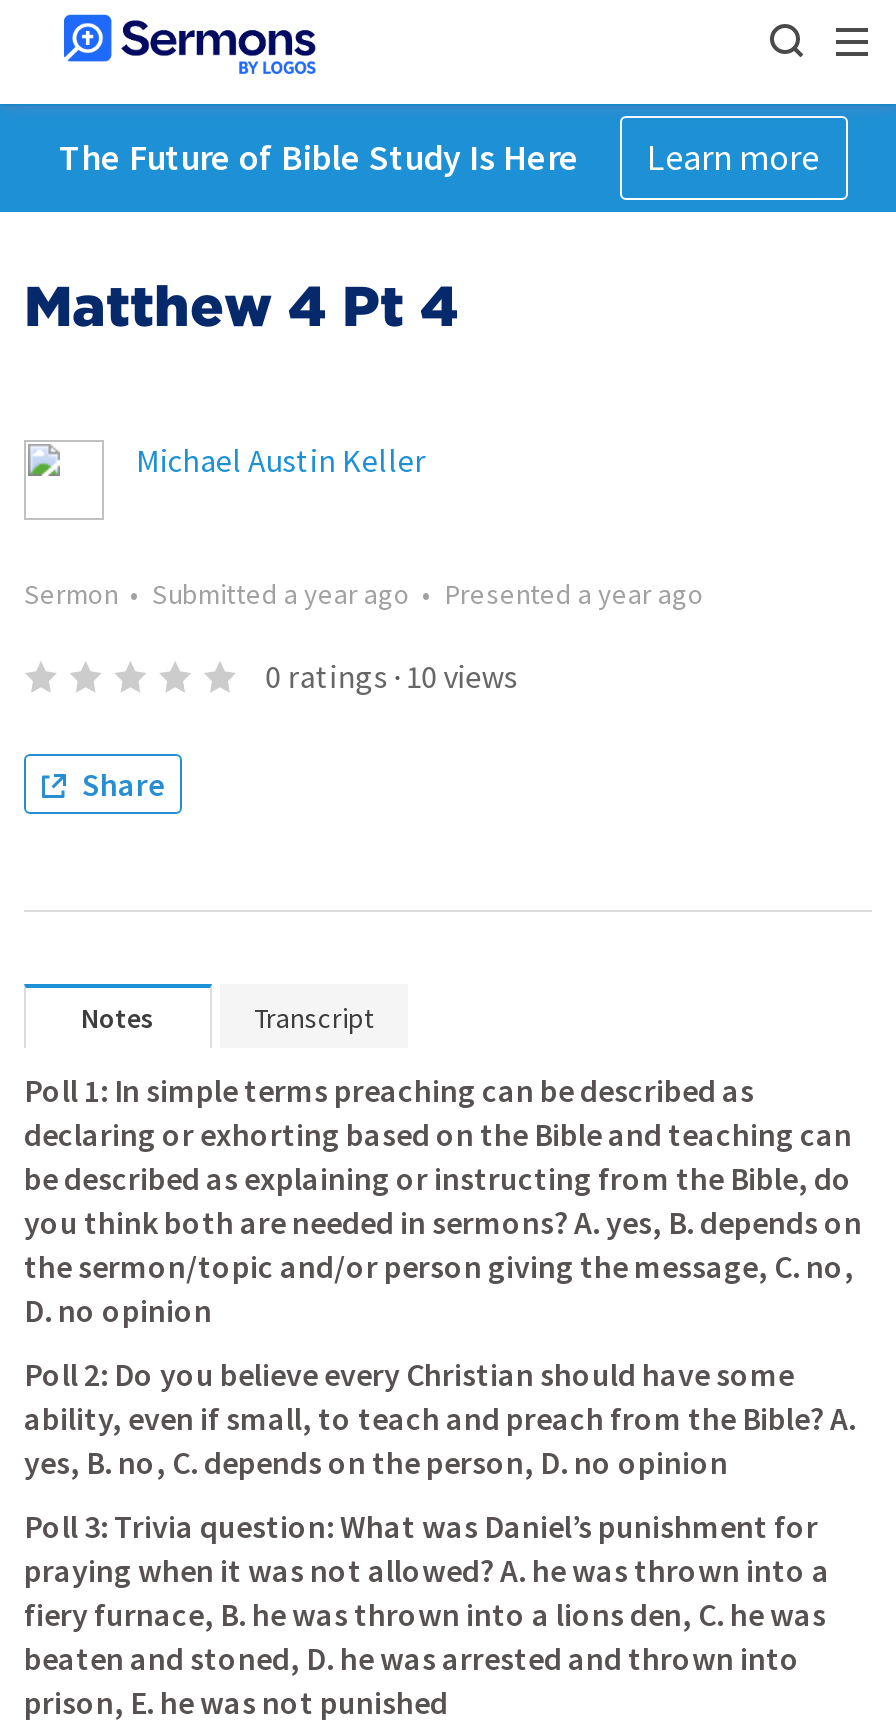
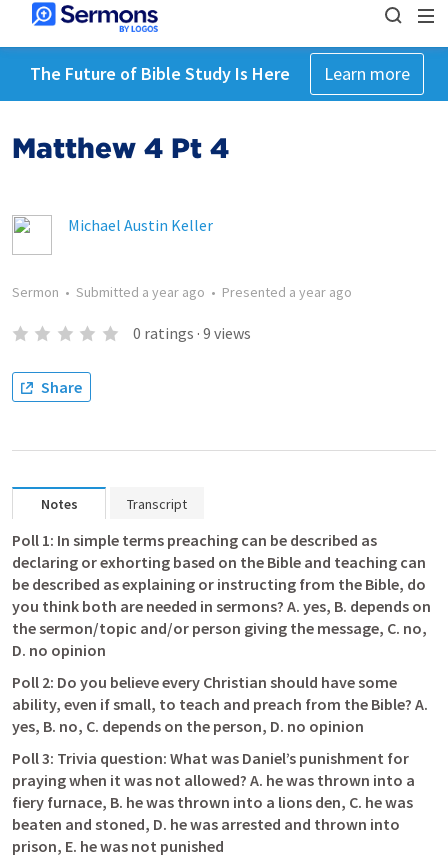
[265,656,517,696] 0 ratings · 10 views -> [133,323,251,343] 0 ratings · 9 views

